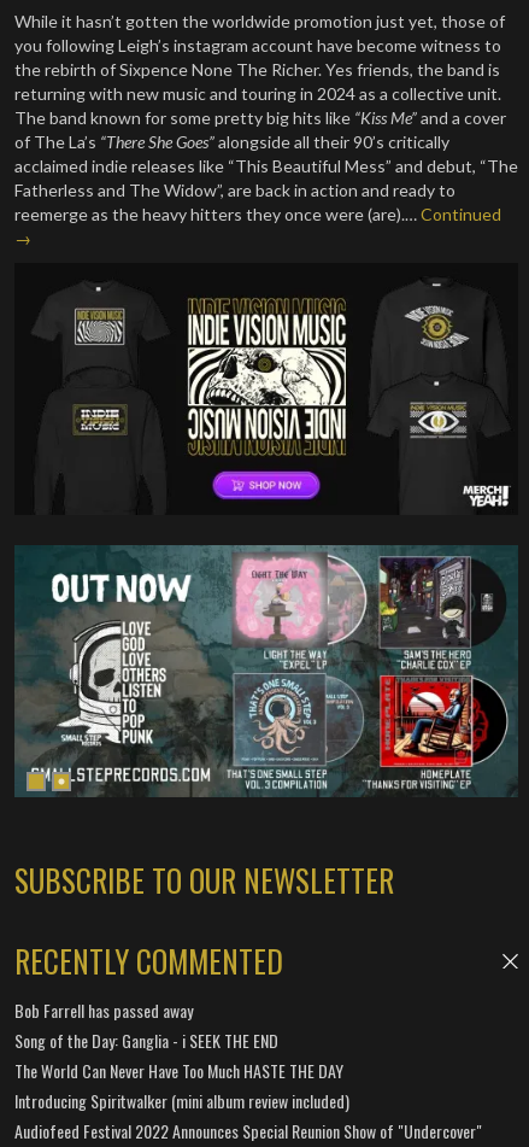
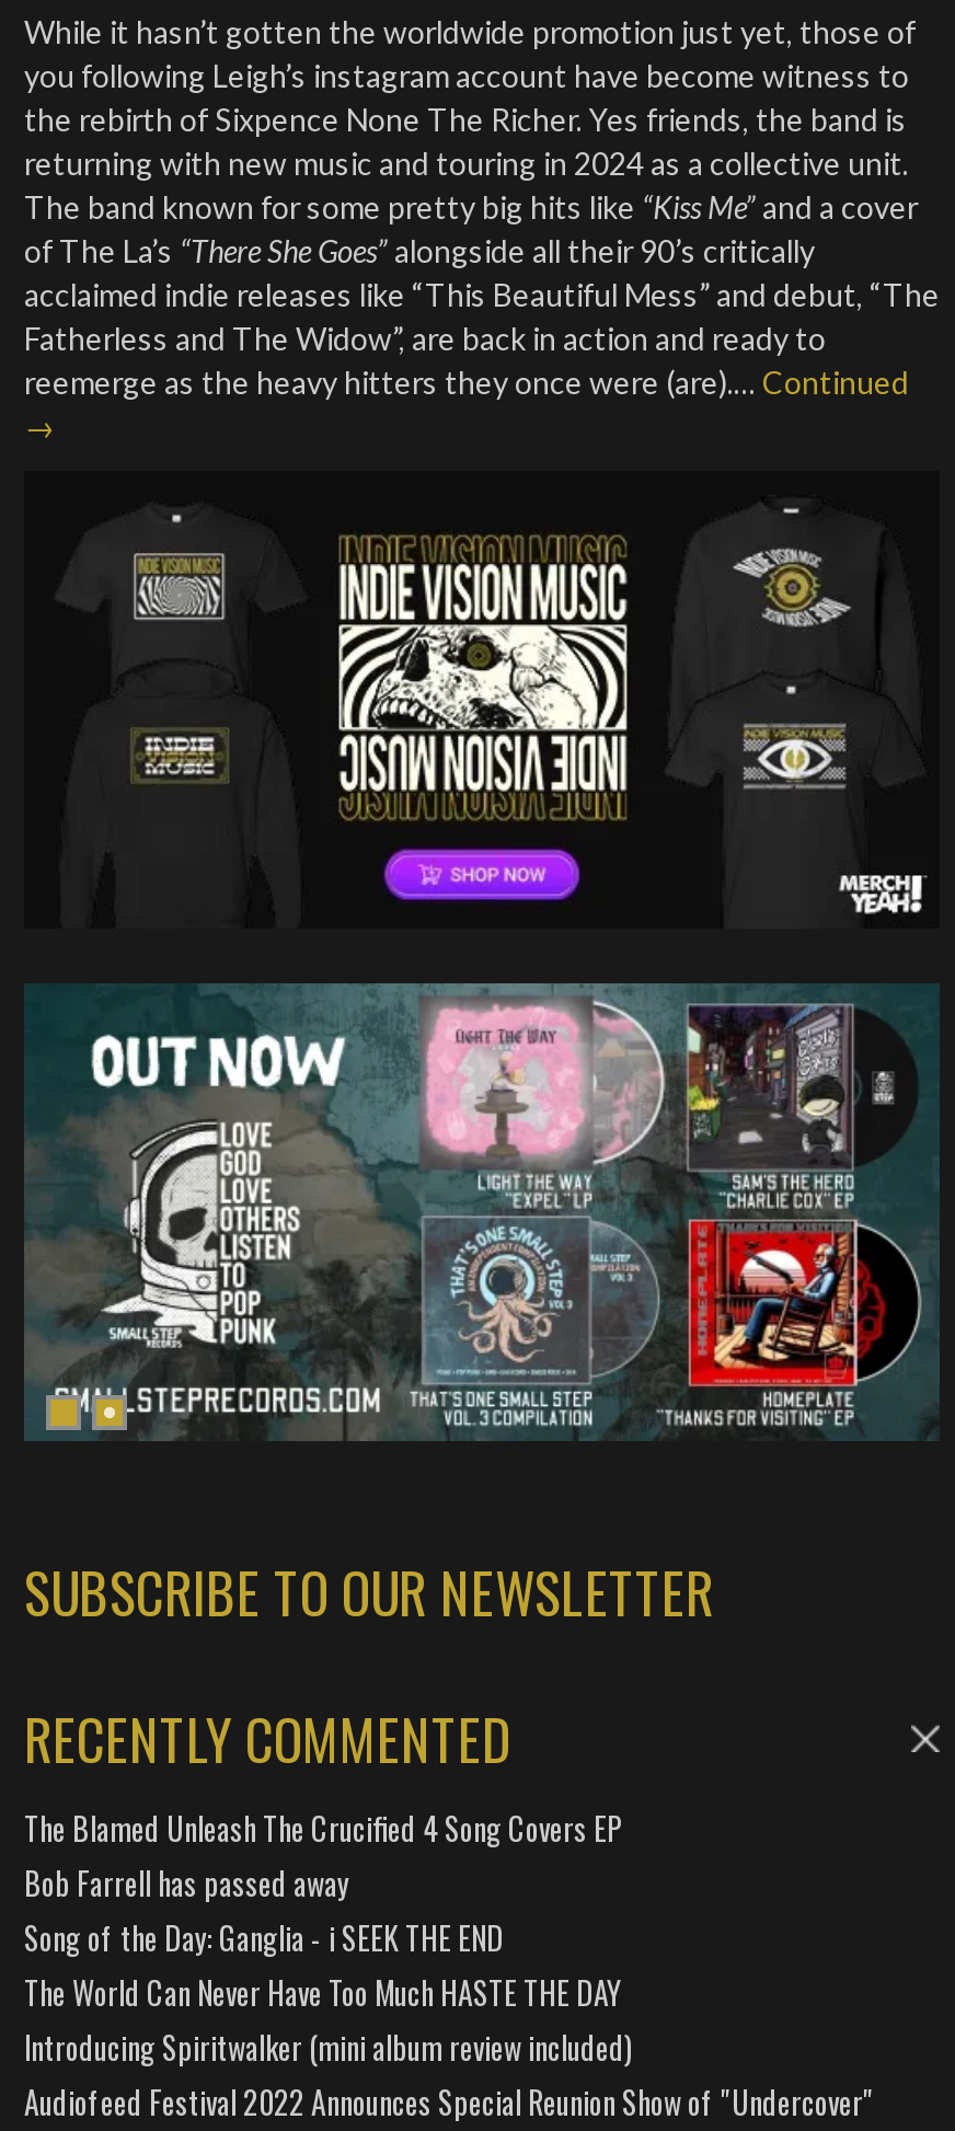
none -> [24,1805,622,1851] The Blamed Unleash The Crucified 4 Song Covers EP

